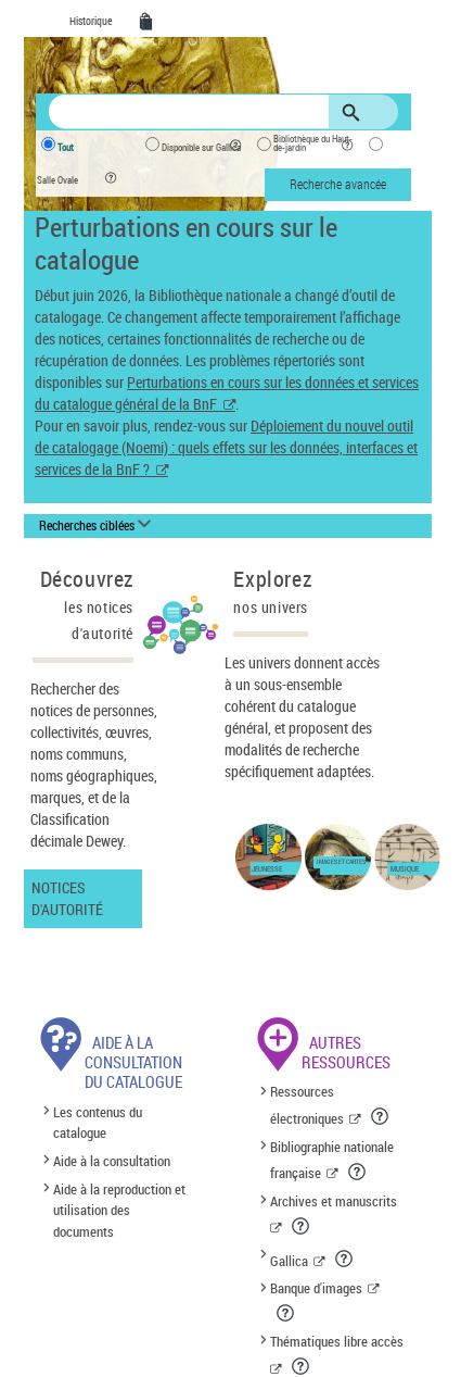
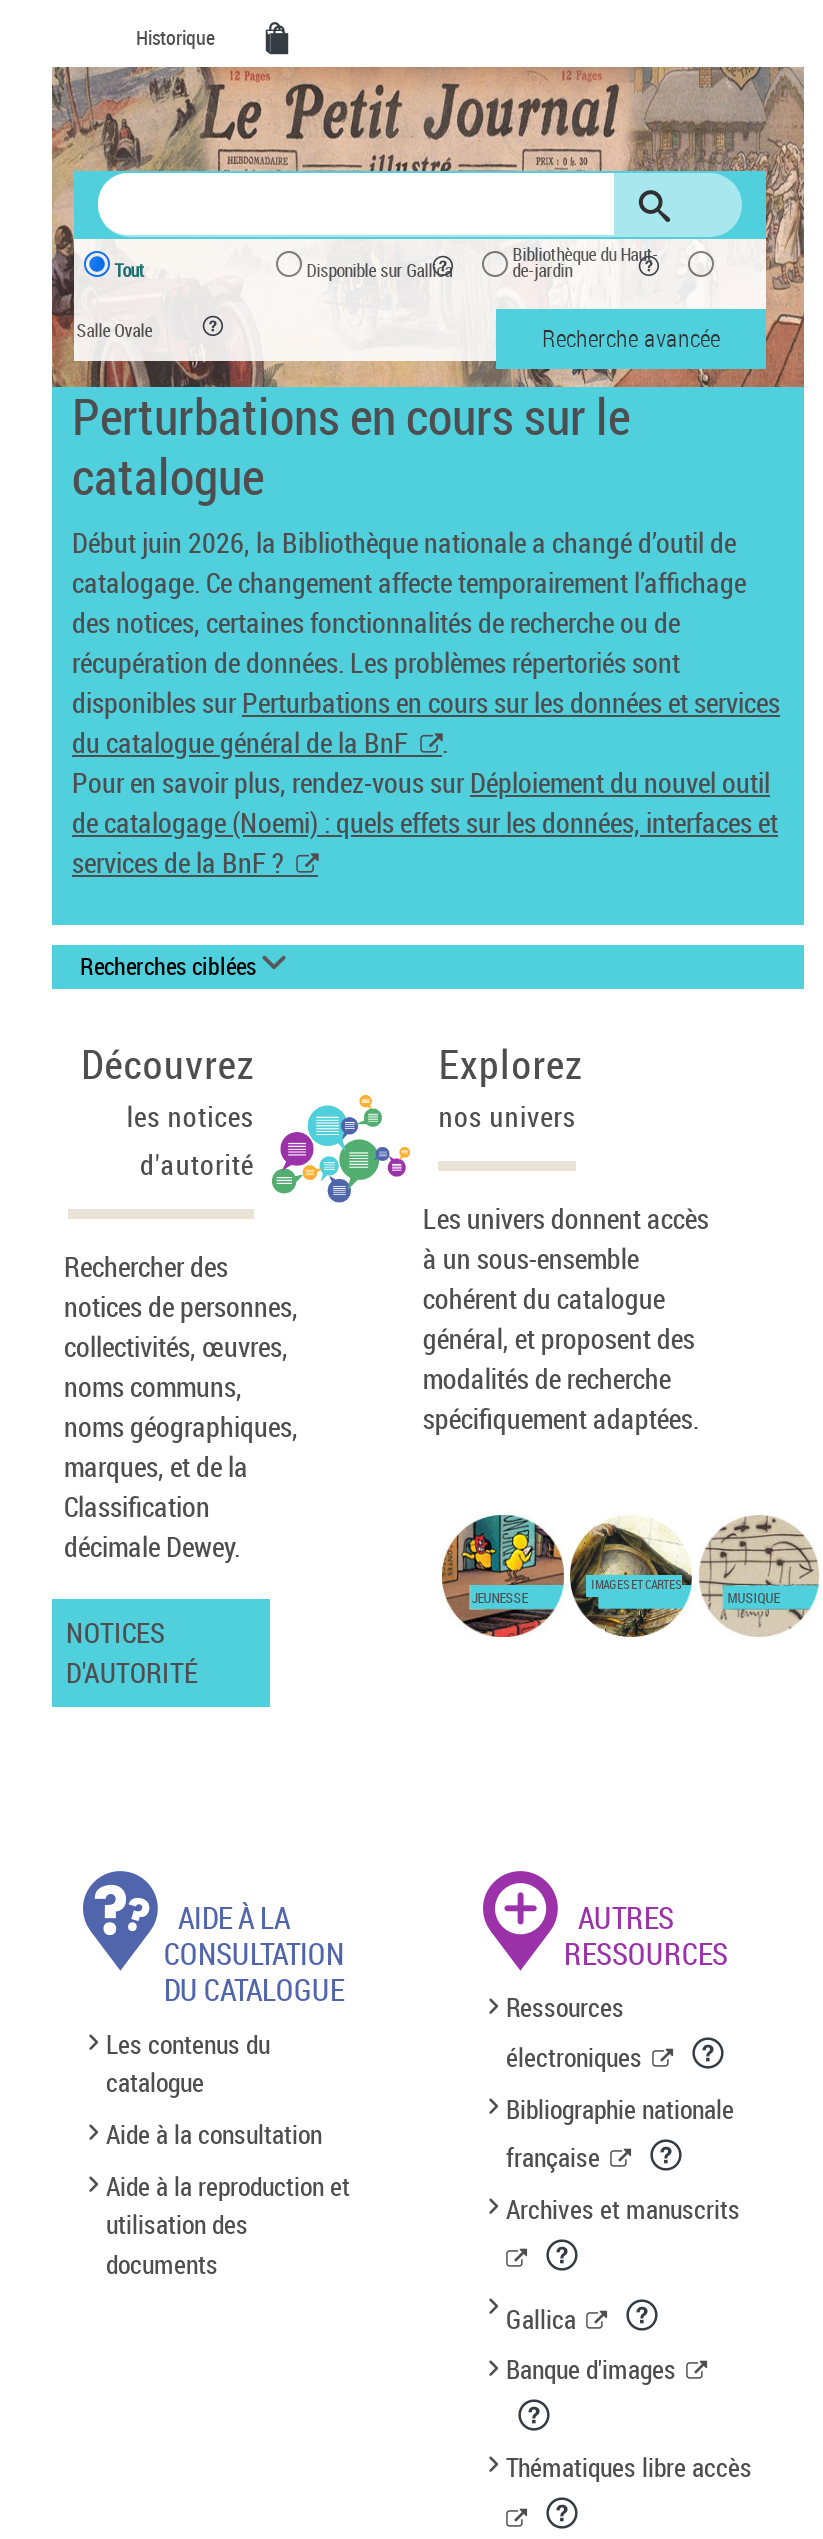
[23,36,432,212] [image] -> [50,65,806,389] [image]

